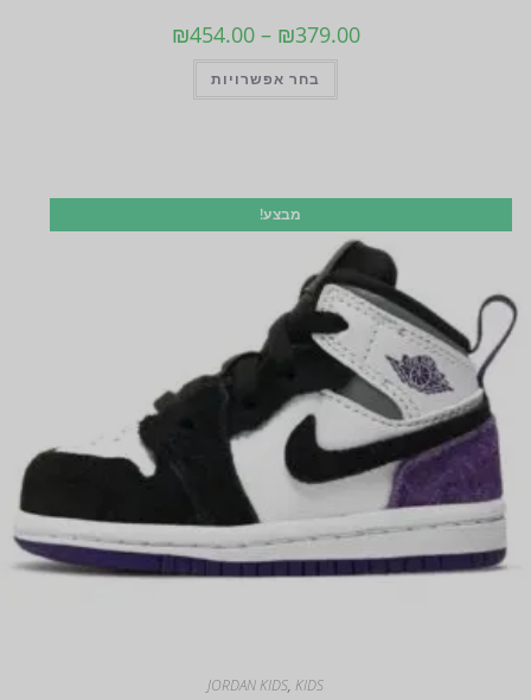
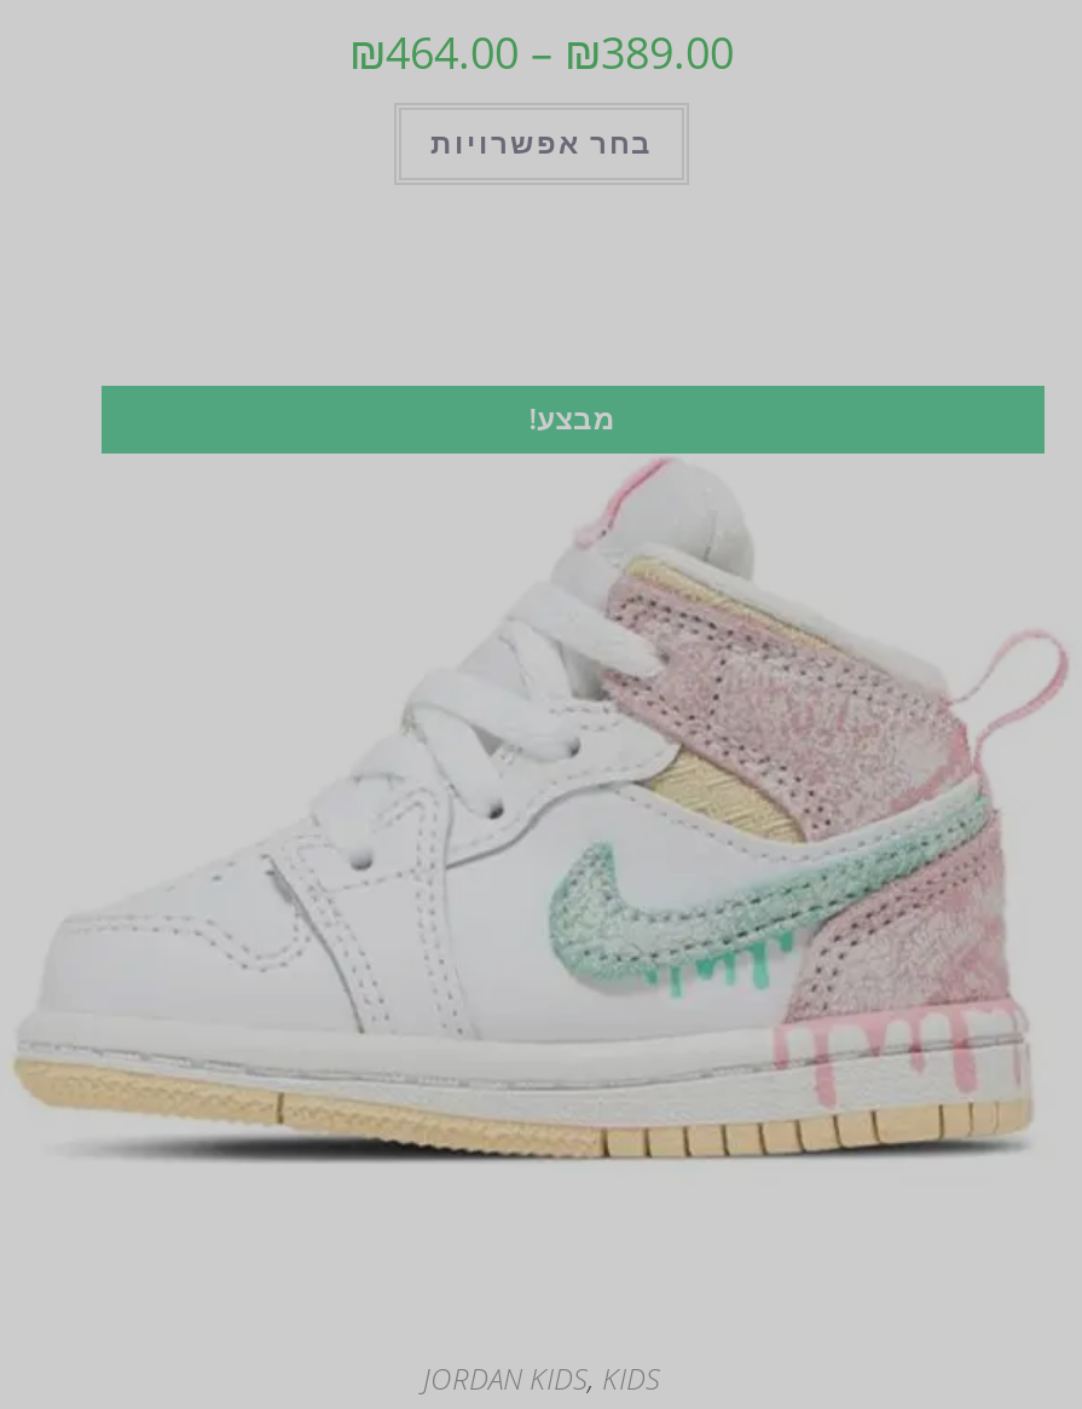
[171,20,254,49] ₪454.00 -> [349,23,519,81] ₪464.00
[277,20,360,49] ₪379.00 -> [565,23,734,81] ₪389.00
[7,235,523,578] [image] -> [10,456,1071,1162] [image]

